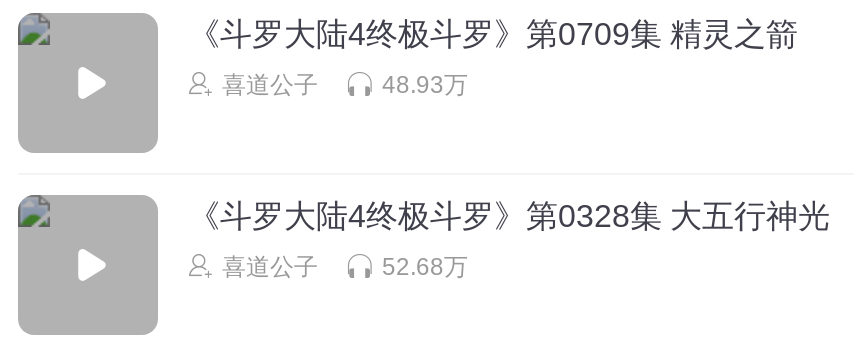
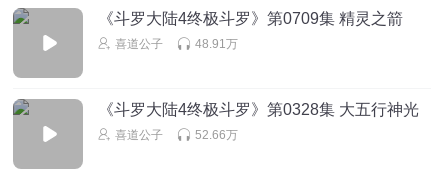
[382,70,468,98] 48.93万 -> [195,36,238,50] 48.91万
[382,252,468,280] 52.68万 -> [195,127,238,141] 52.66万

